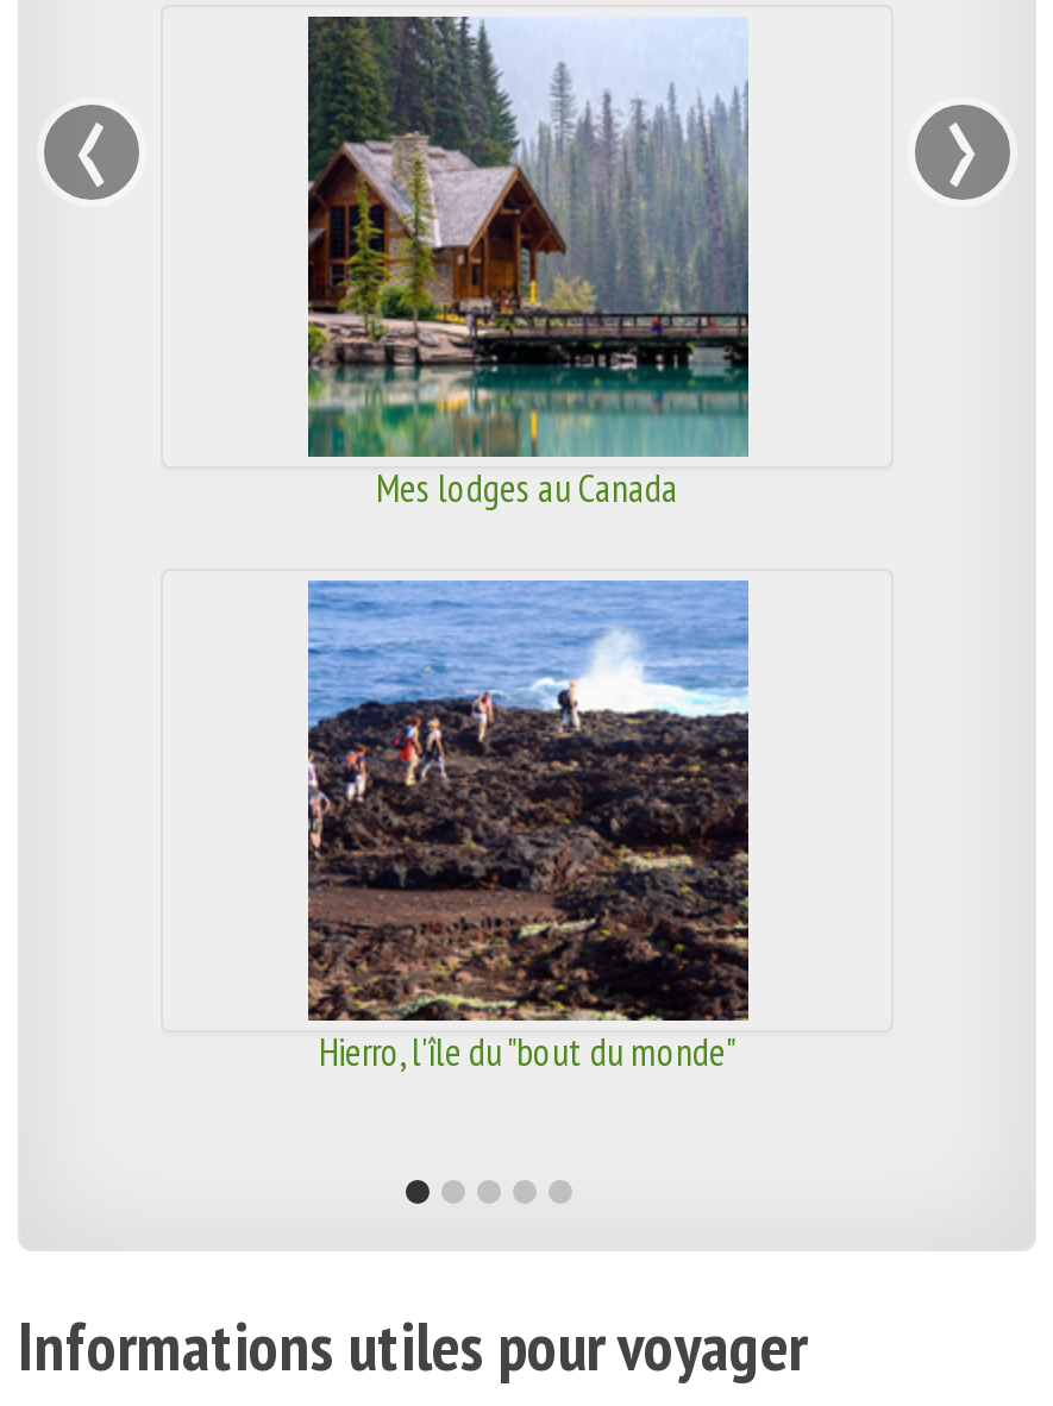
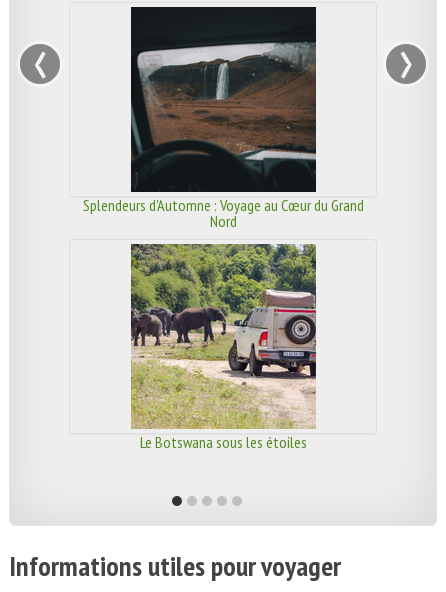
[306,17,751,511] [image] | Mes lodges au Canada -> [82,6,363,231] [image] | Splendeurs d'Automne : Voyage au Cœur du Grand | Nord
[306,580,751,1075] [image] | Hierro, l'île du "bout du monde" -> [130,243,317,452] [image] | Le Botswana sous les étoiles

